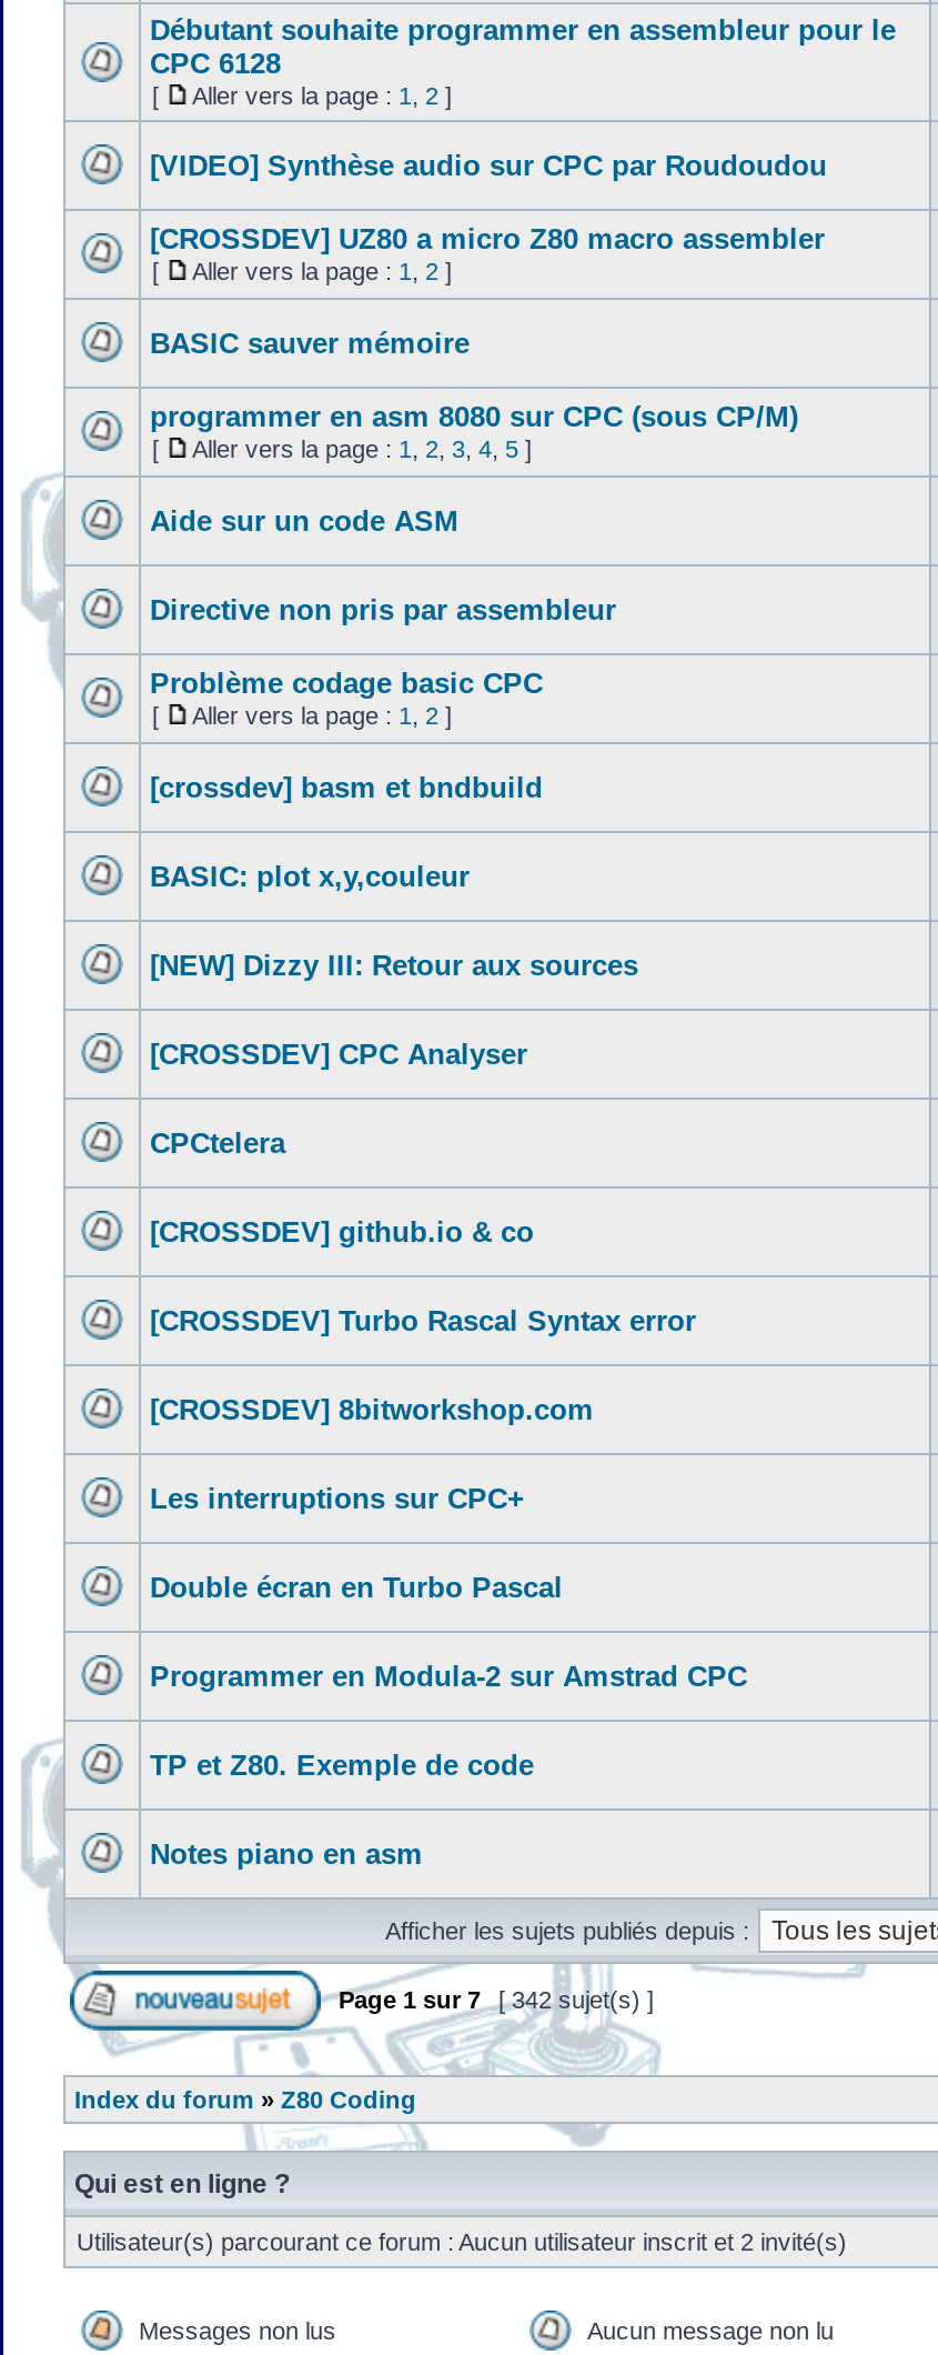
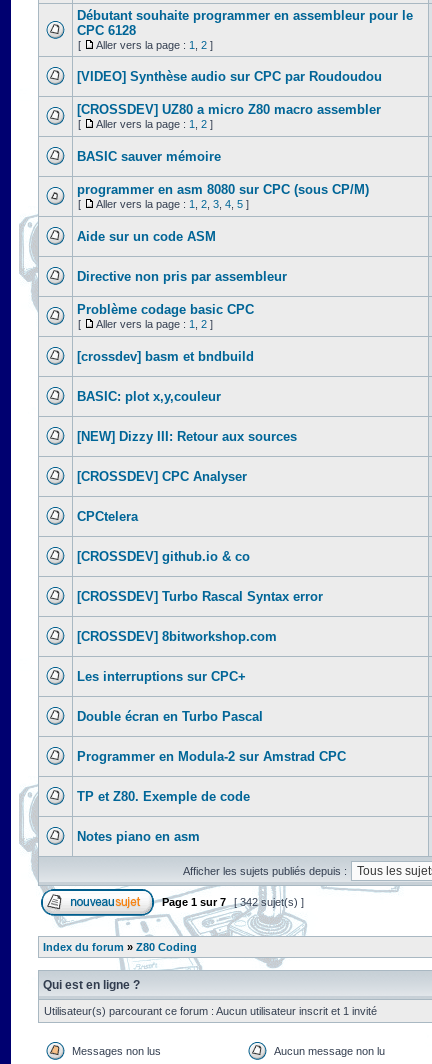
[77,2228,847,2255] Utilisateur(s) parcourant ce forum : Aucun utilisateur inscrit et 2 invité(s) -> [44,1005,377,1017] Utilisateur(s) parcourant ce forum : Aucun utilisateur inscrit et 1 invité

